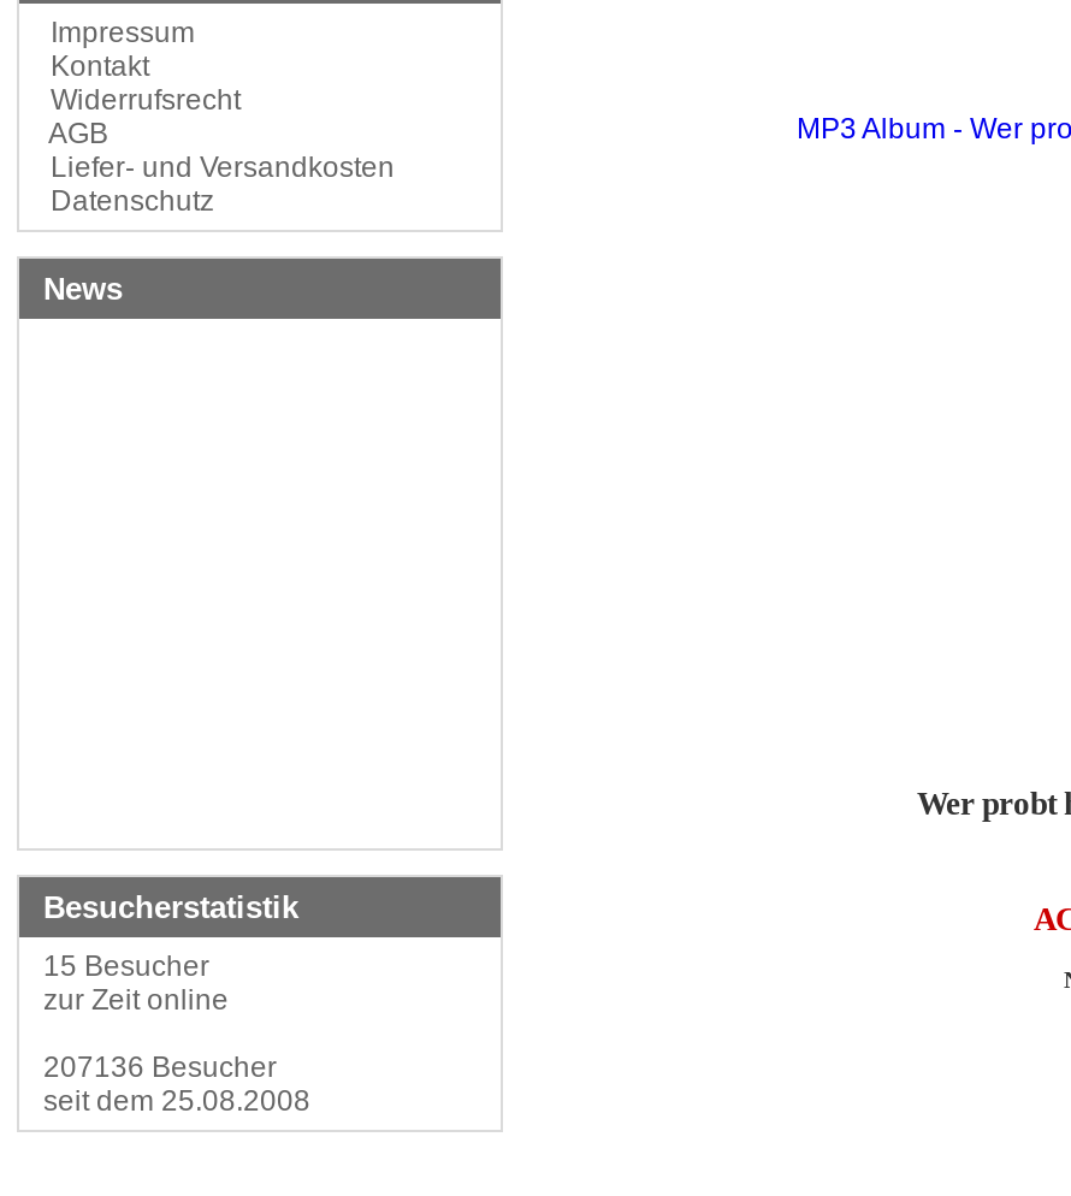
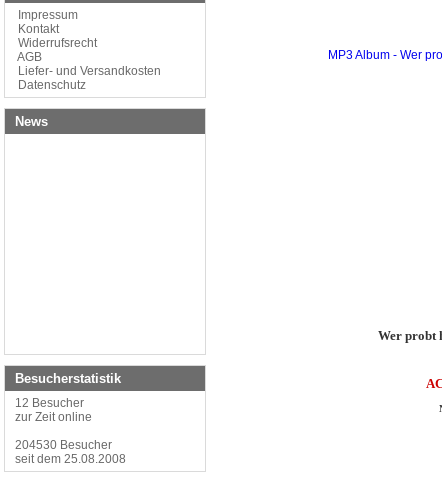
[43,949,209,983] 15 Besucher -> [15,396,84,410] 12 Besucher
[43,1050,277,1084] 207136 Besucher -> [15,438,112,452] 204530 Besucher

